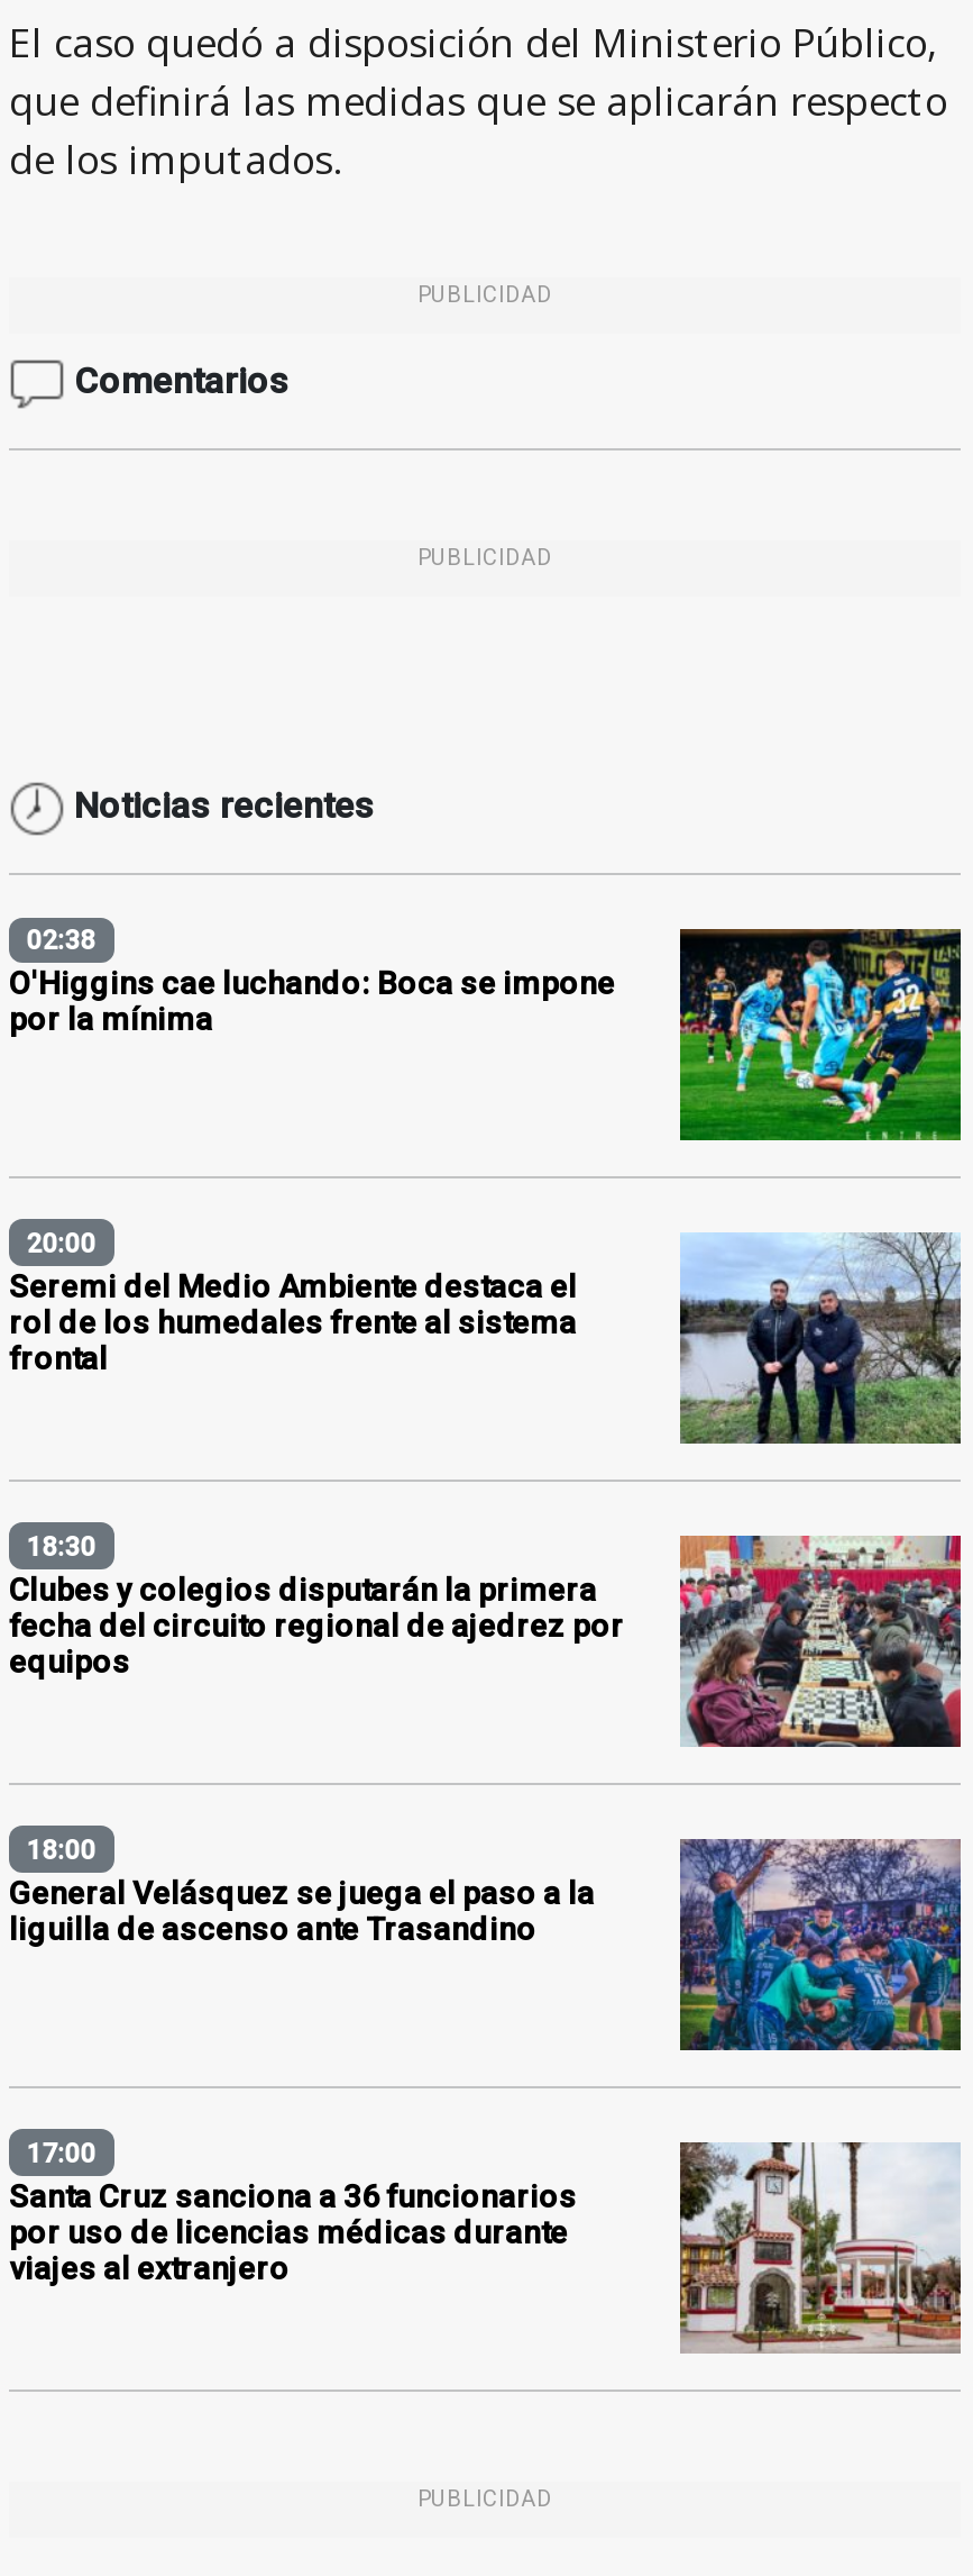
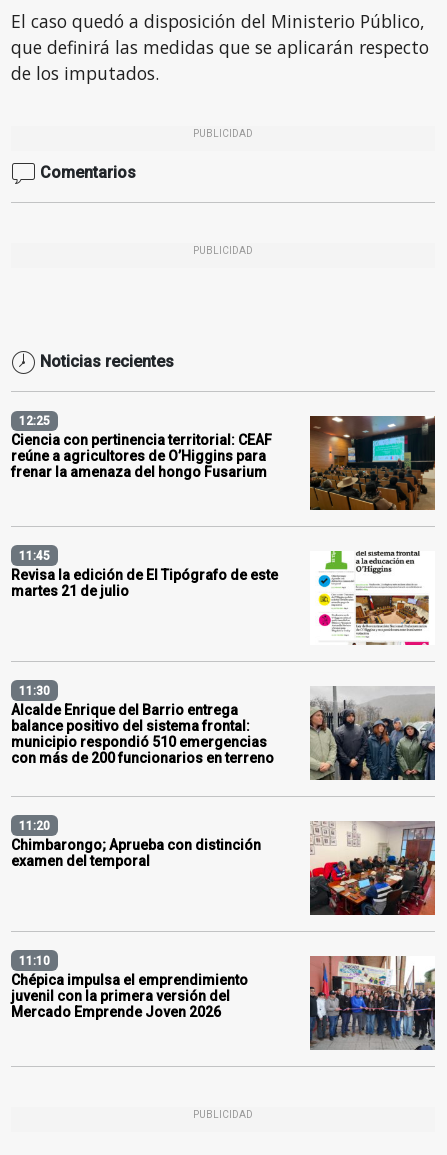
[9,924,963,1143] [image] | 02:38 | O'Higgins cae luchando: Boca se impone | por la mínima -> [11,414,436,511] [image] | 12:25 | Ciencia con pertinencia territorial: CEAF | reúne a agricultores de O’Higgins para | frenar la amenaza del hongo Fusarium
[9,1227,577,1376] 20:00 | Seremi del Medio Ambiente destaca el | rol de los humedales frente al sistema | frontal -> [11,549,278,599] 11:45 | Revisa la edición de El Tipógrafo de este | martes 21 de julio
[678,1230,963,1446] [image] -> [310,550,435,646] [image]
[9,1531,963,1749] [image] | 18:30 | Clubes y colegios disputarán la primera | fecha del circuito regional de ajedrez por | equipos -> [11,684,436,781] [image] | 11:30 | Alcalde Enrique del Barrio entrega | balance positivo del sistema frontal: | municipio respondió 510 emergencias | con más de 200 funcionarios en terreno
[9,1834,595,1946] 18:00 | General Velásquez se juega el paso a la | liguilla de ascenso ante Trasandino -> [11,819,261,869] 11:20 | Chimbarongo; Aprueba con distinción | examen del temporal
[678,1839,963,2052] [image] -> [309,821,436,916] [image]
[9,2137,577,2285] 17:00 | Santa Cruz sanciona a 36 funcionarios | por uso de licencias médicas durante | viajes al extranjero -> [11,954,248,1020] 11:10 | Chépica impulsa el emprendimiento | juvenil con la primera versión del | Mercado Emprende Joven 2026
[678,2140,963,2354] [image] -> [309,955,436,1051] [image]

